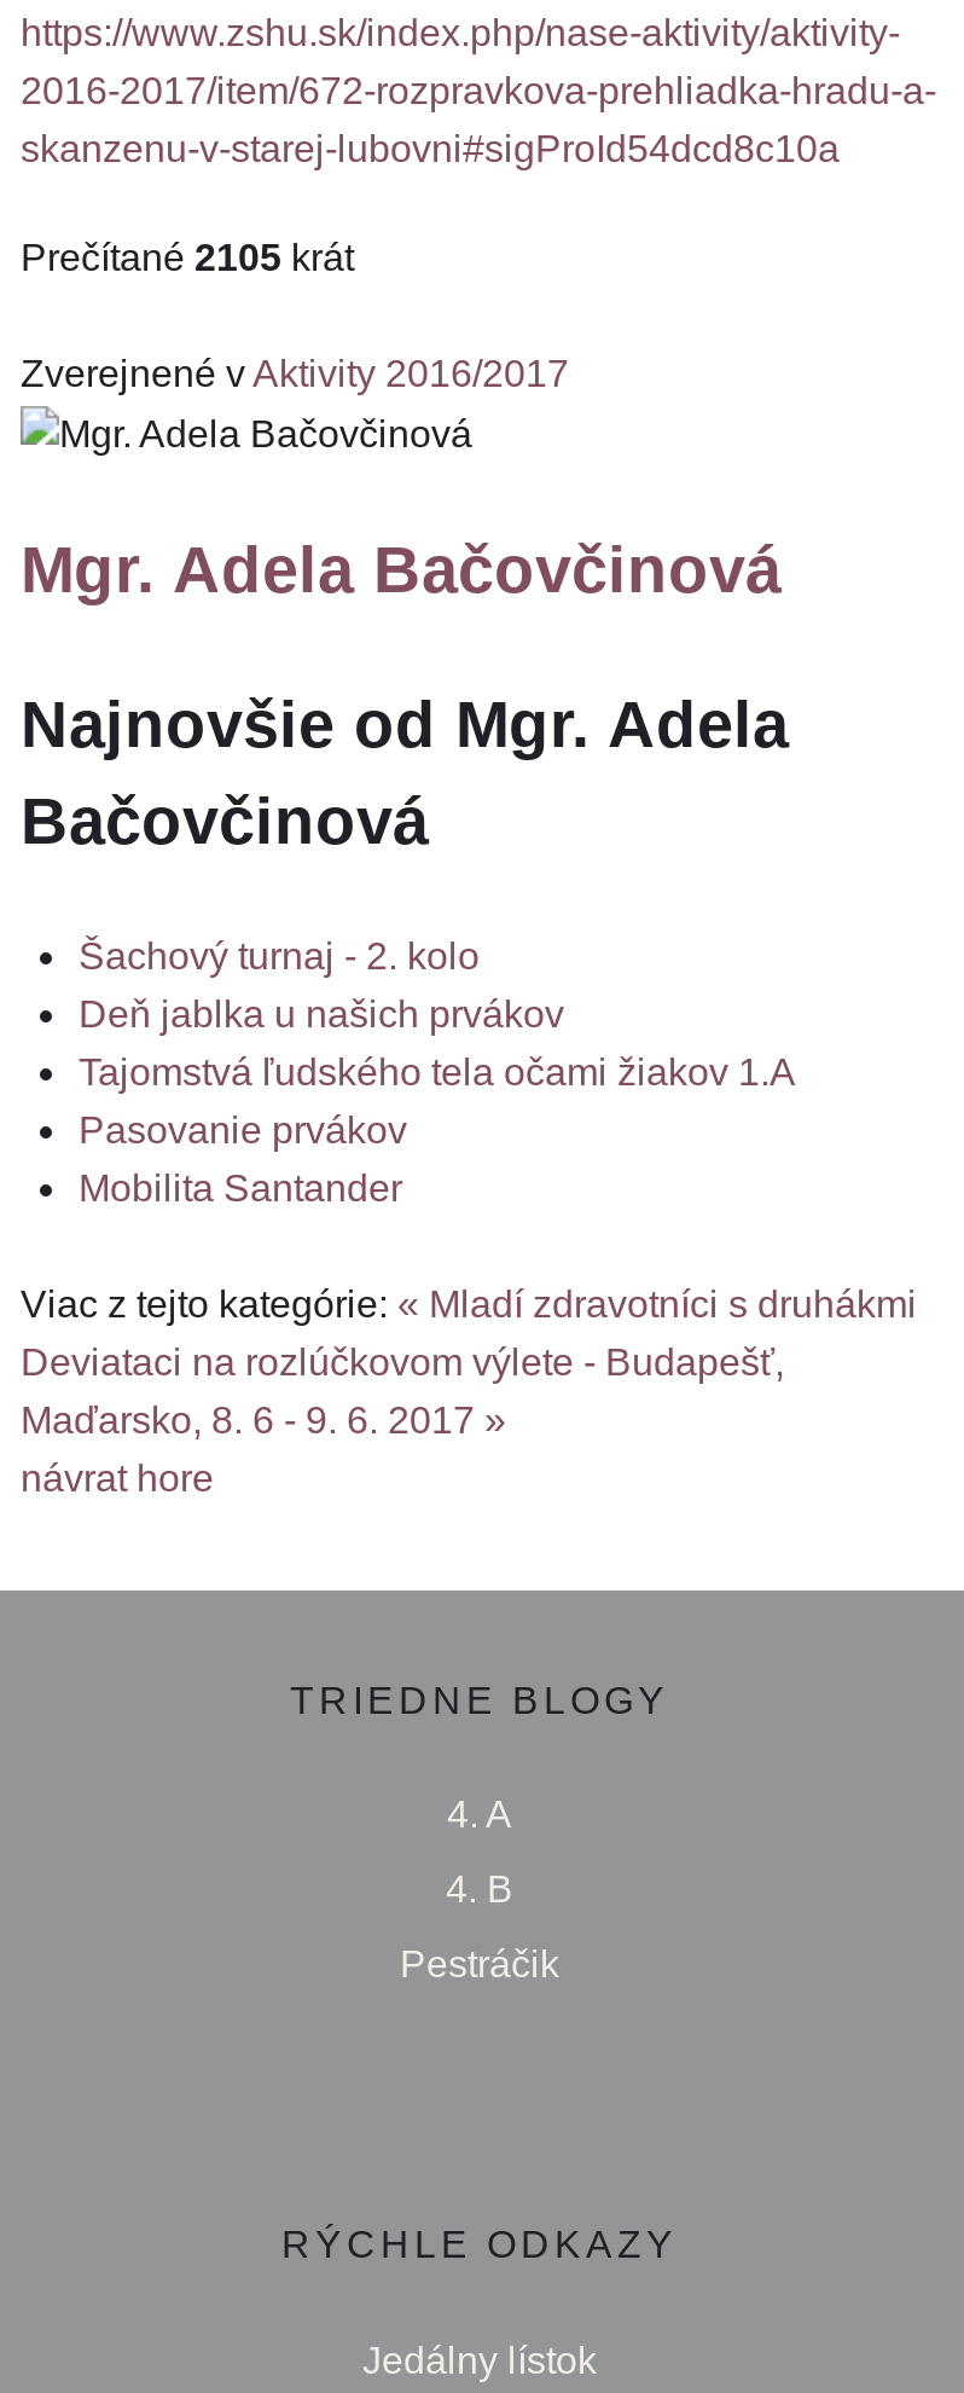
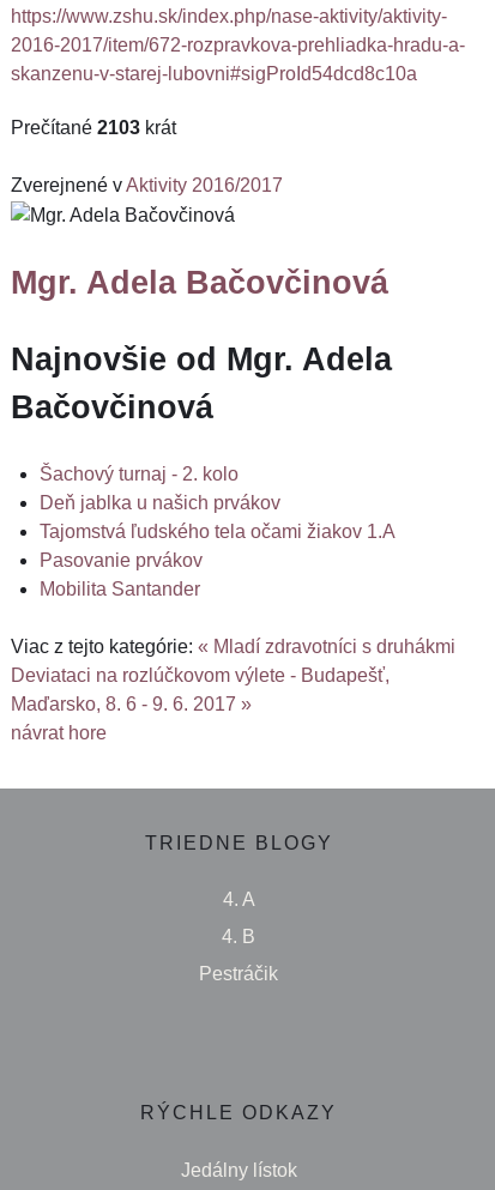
[21,236,354,277] Prečítané 2105 krát -> [11,117,176,138] Prečítané 2103 krát

